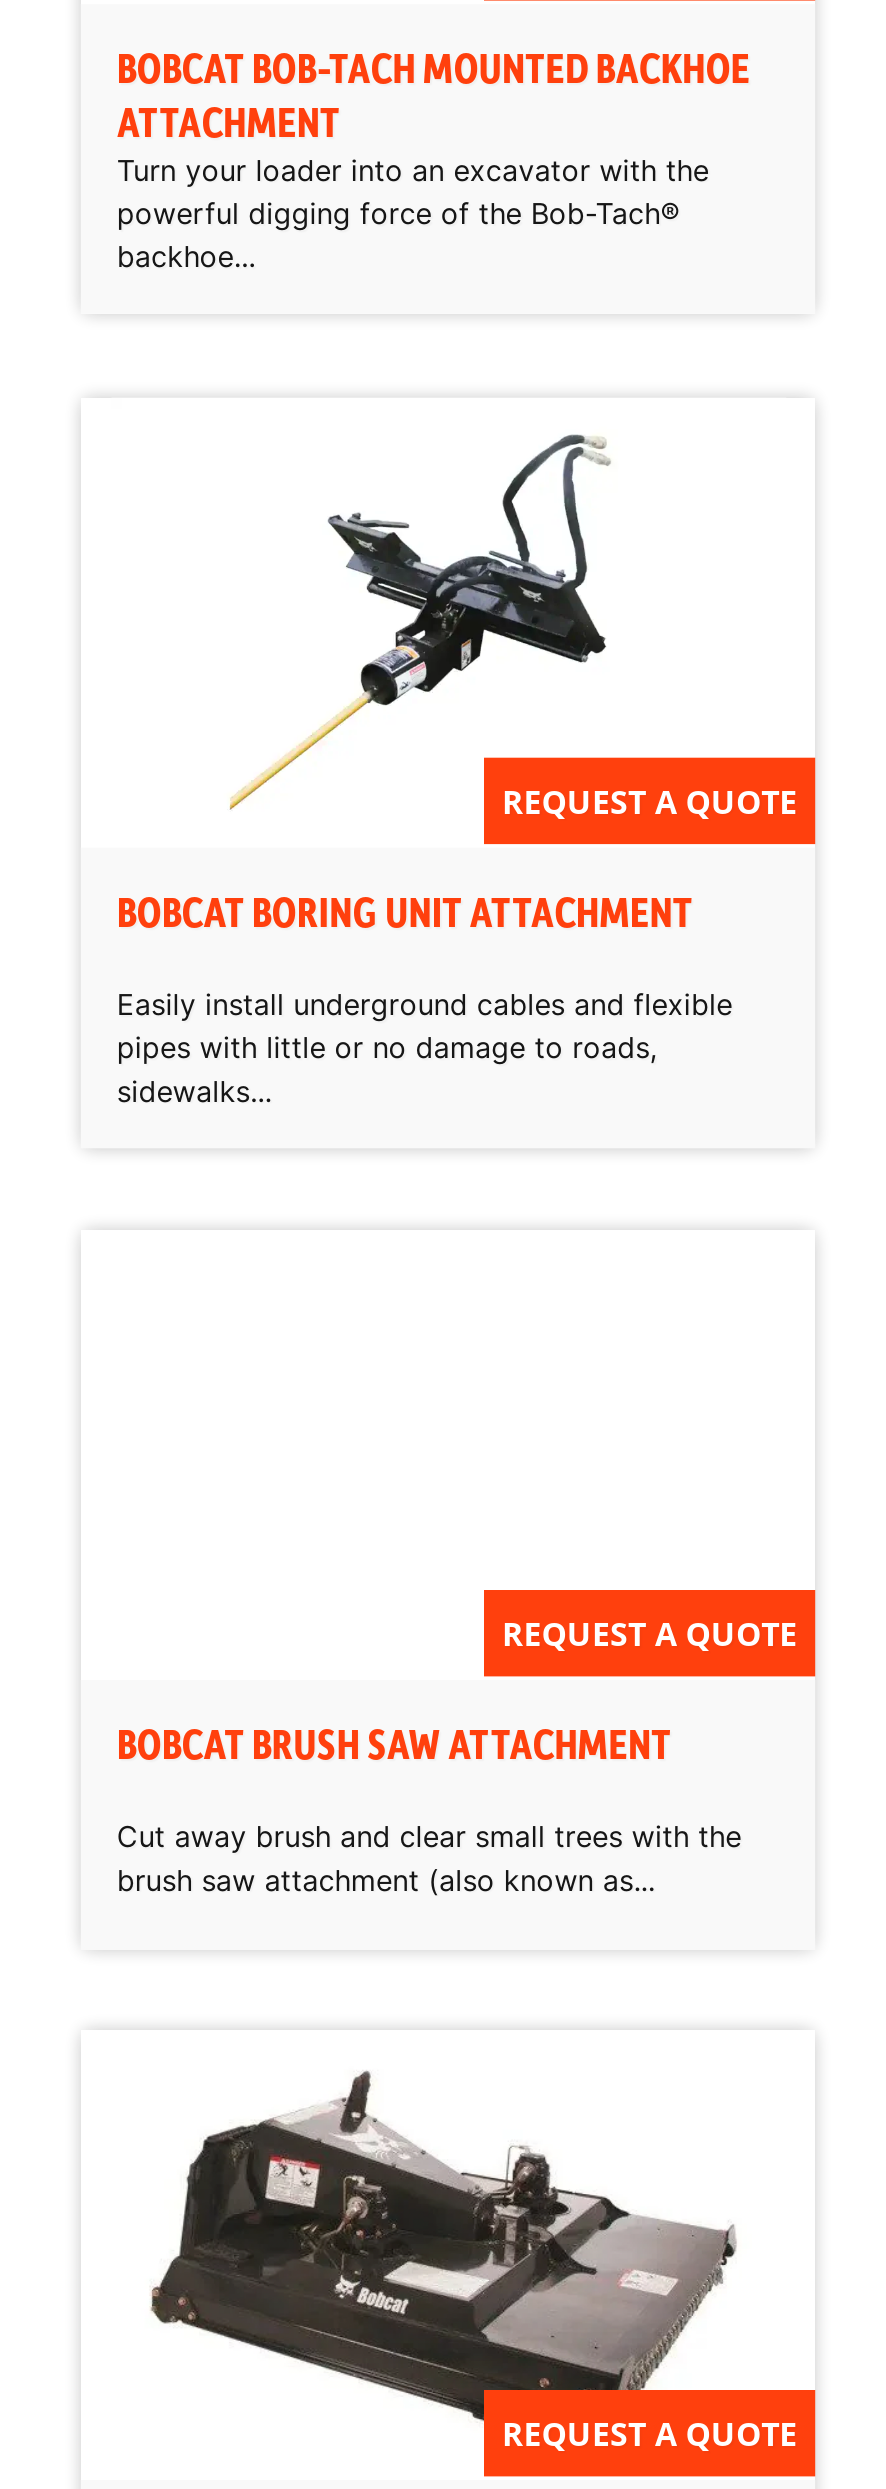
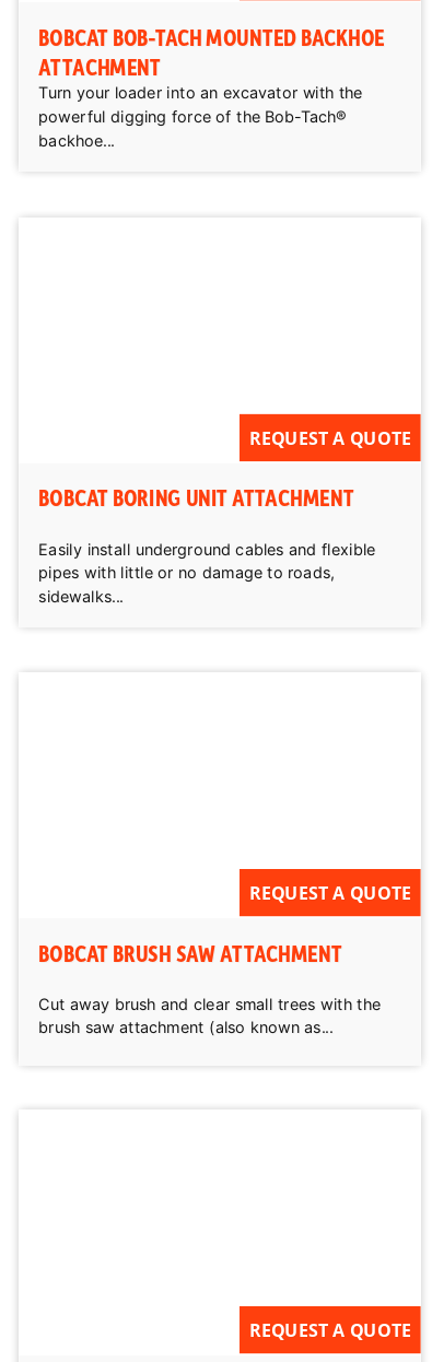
[228,432,612,810] [image] -> none
[150,2070,738,2422] [image] -> none

